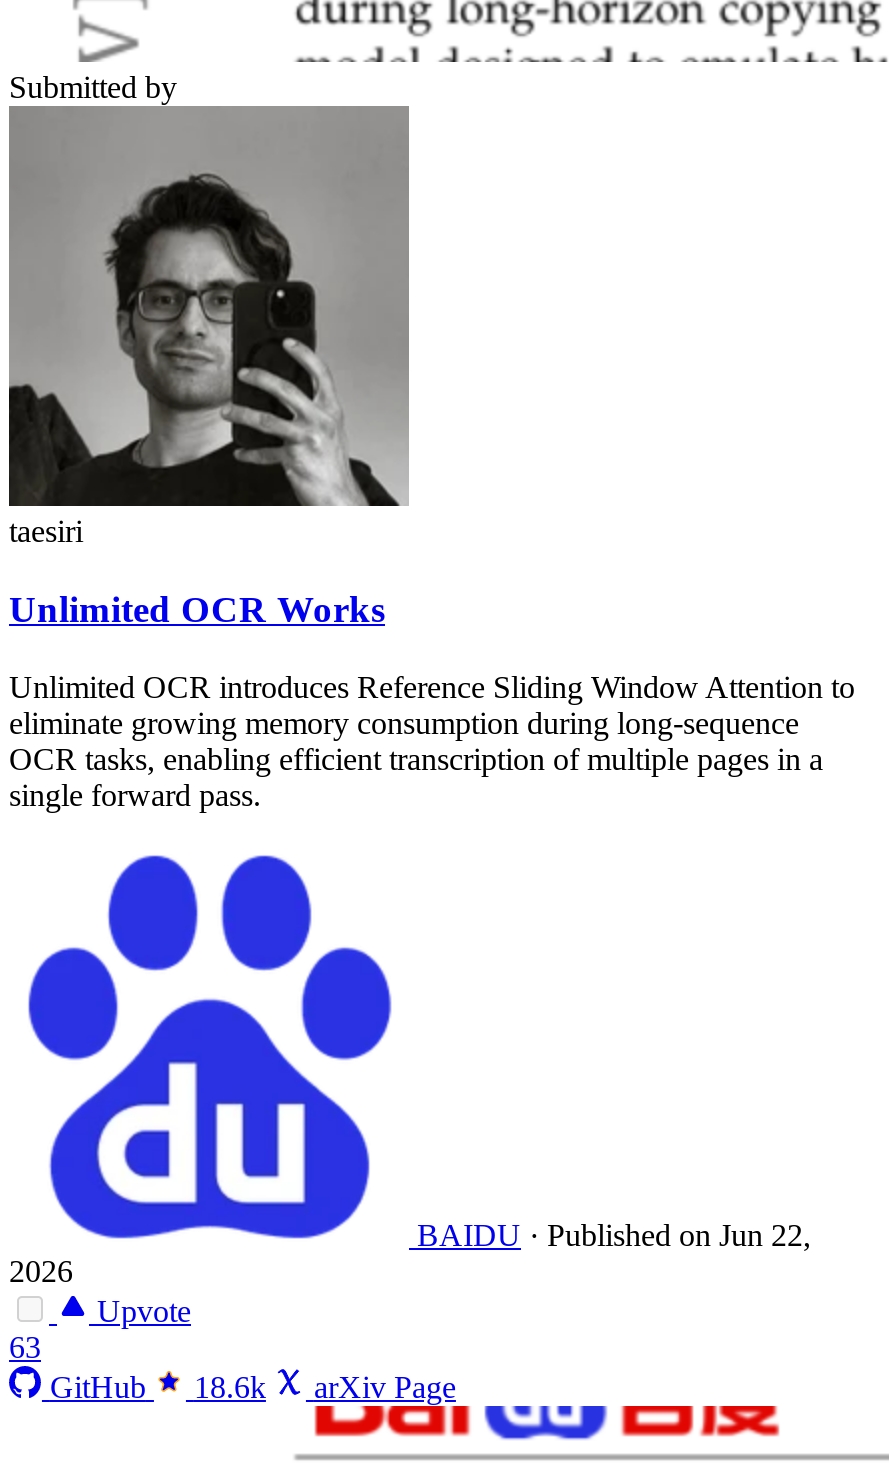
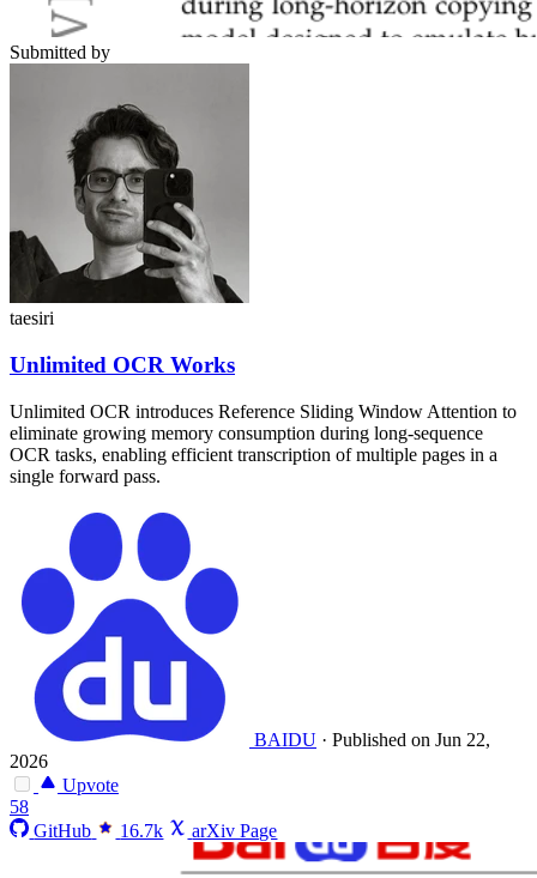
[9,1329,41,1363] 63 -> [10,796,29,816] 58
[50,1369,456,1403] GitHub 18.6k arXiv Page -> [34,820,277,840] GitHub 16.7k arXiv Page

